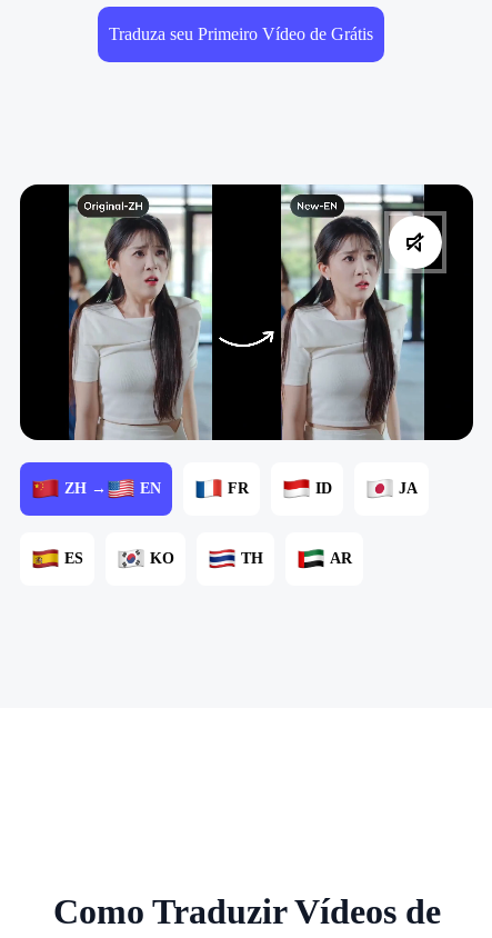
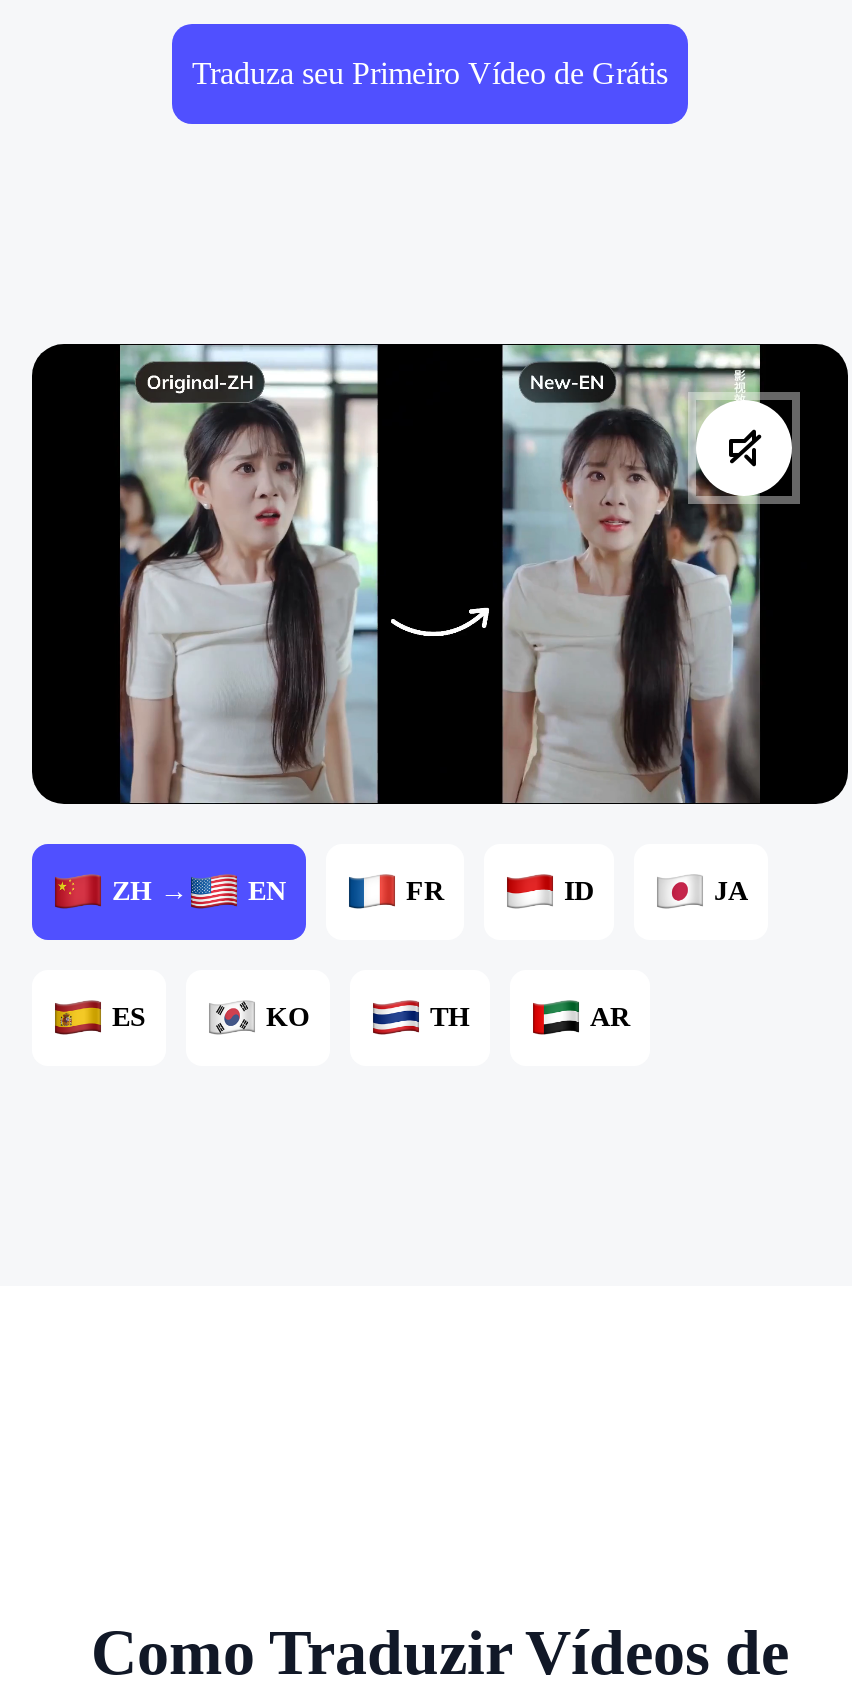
[281,184,425,440] [image] -> [502,342,760,806] [image]

